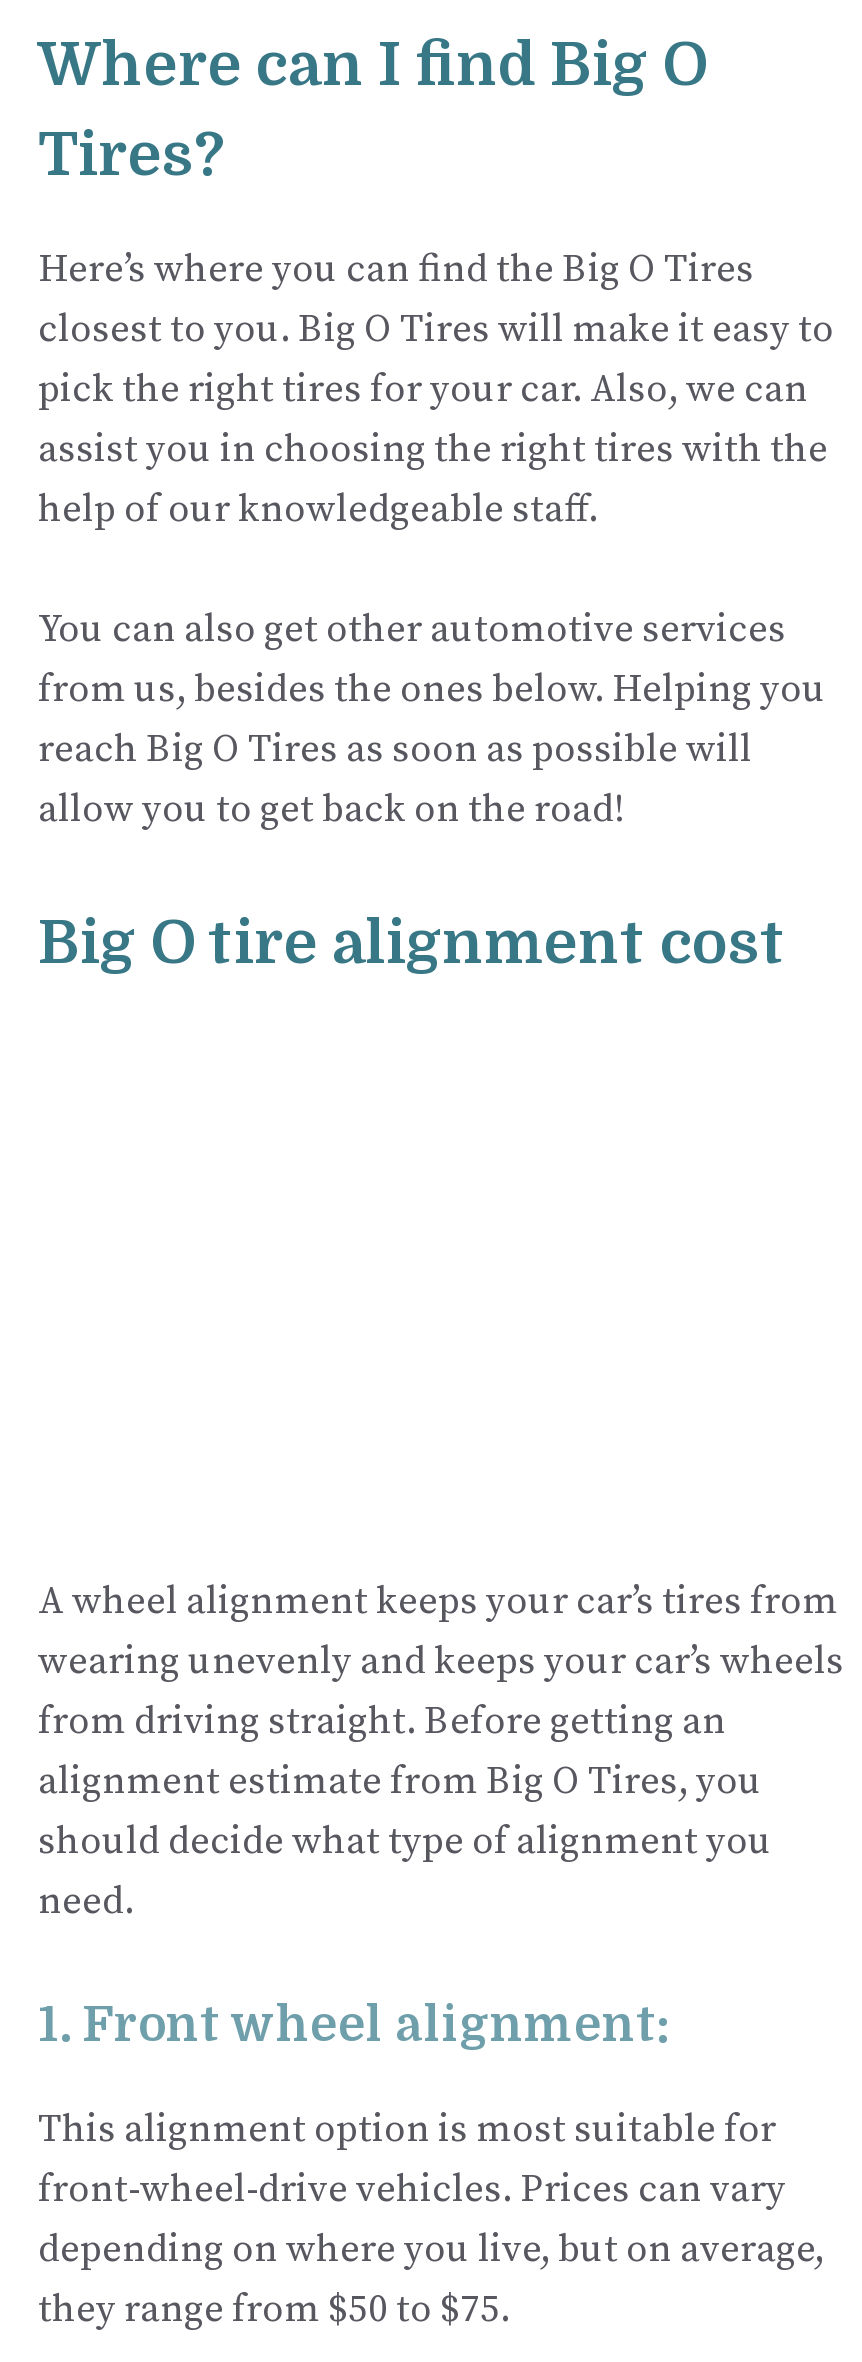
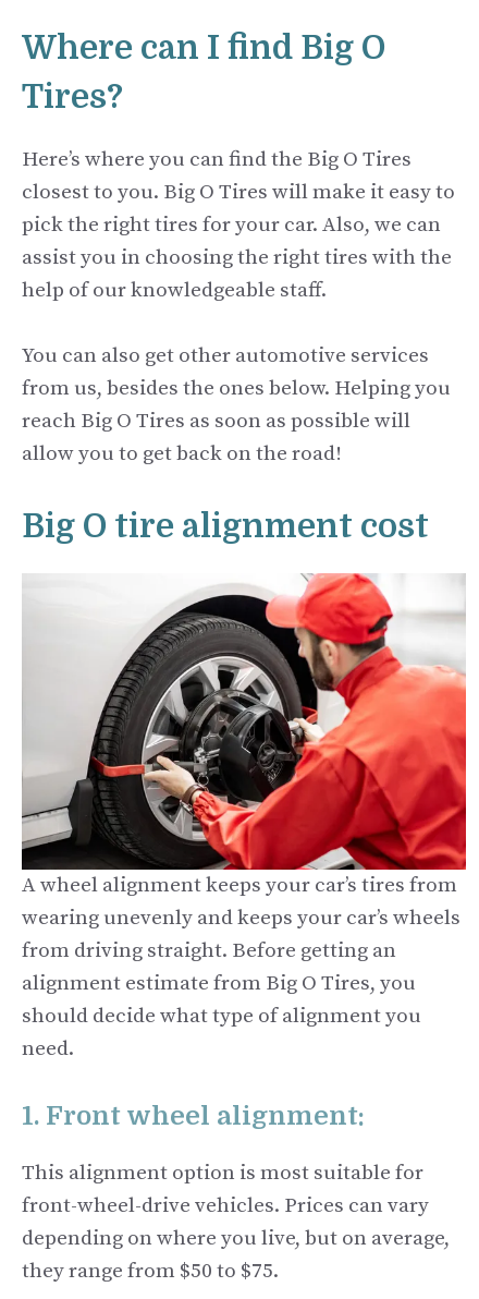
none -> [21,572,467,871] [image]

